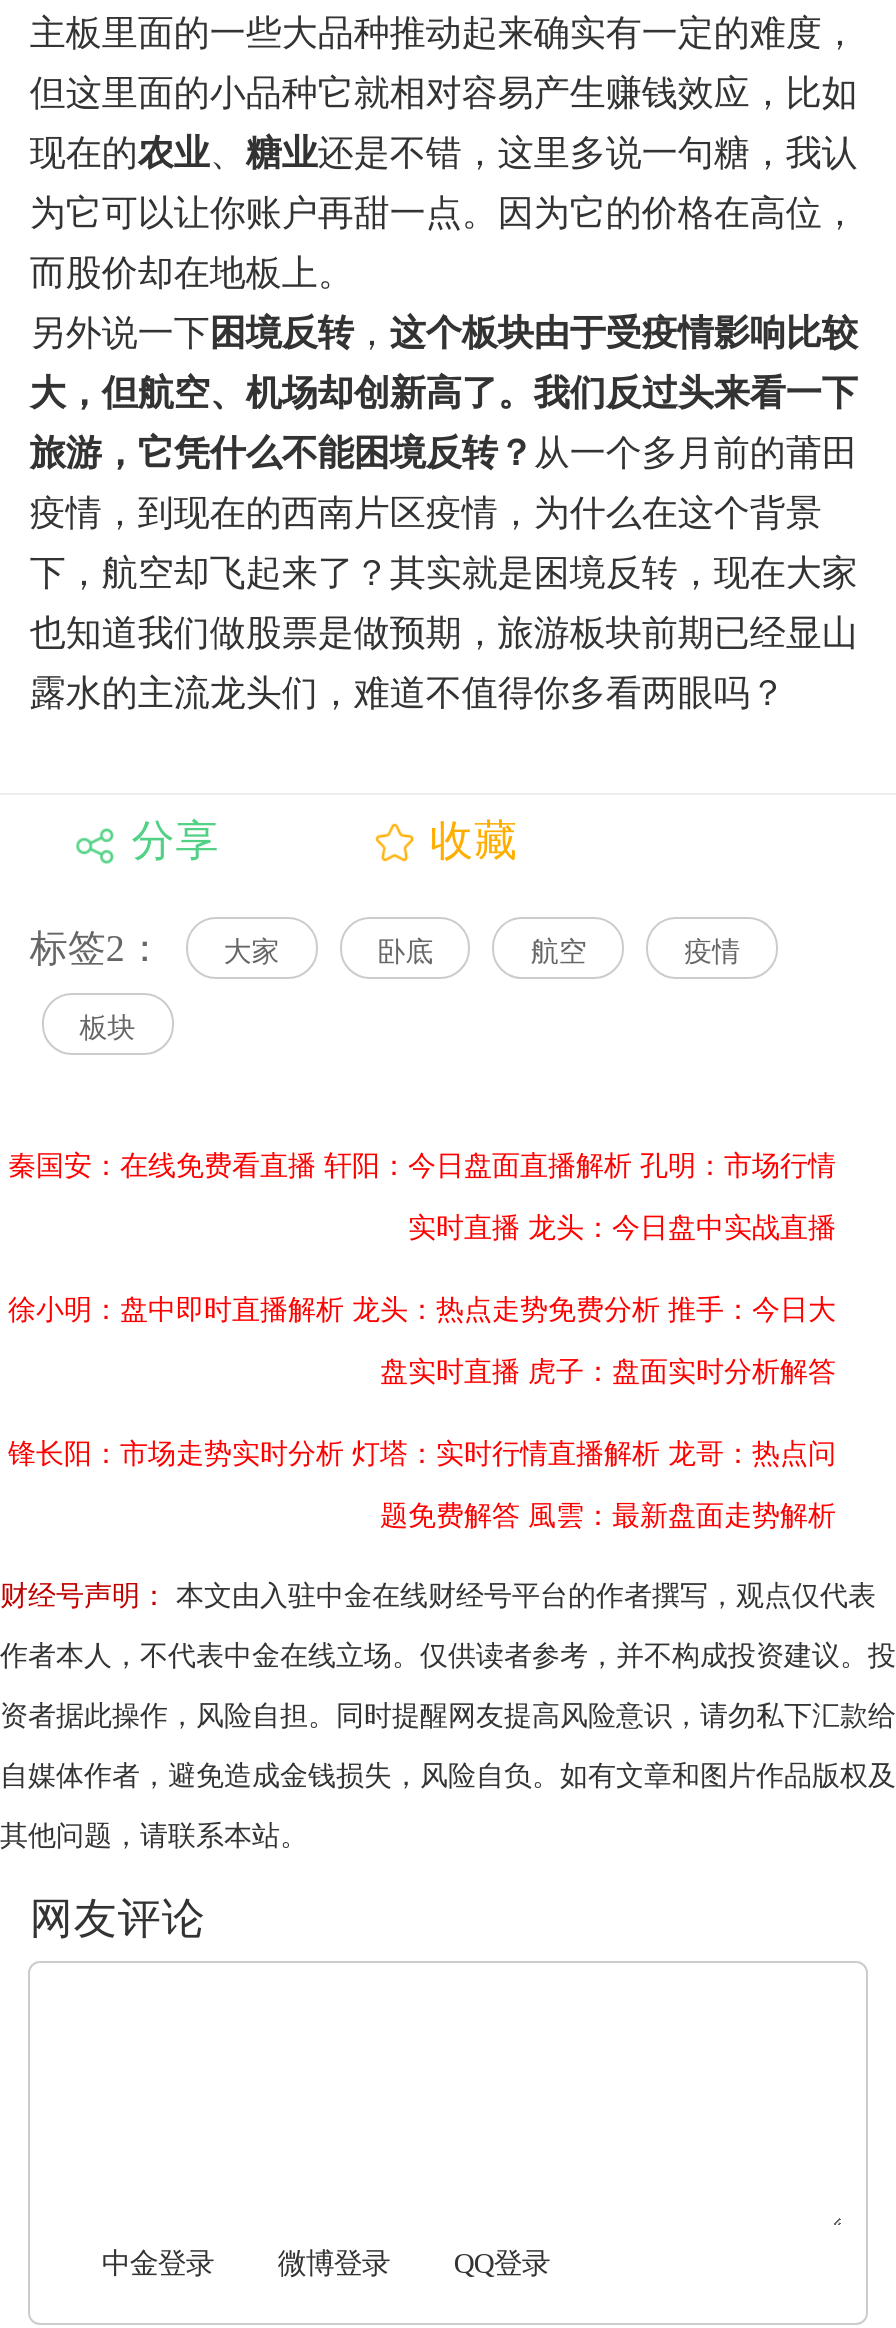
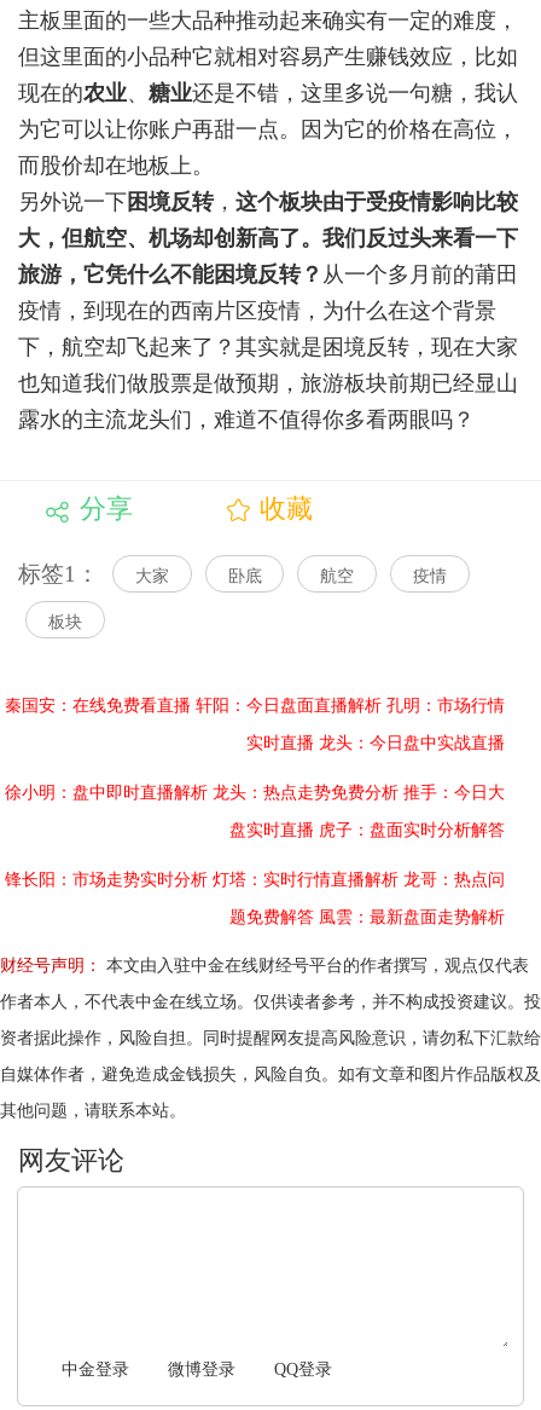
[30,927,280,969] 标签2： 大家 -> [18,561,169,586] 标签1： 大家

